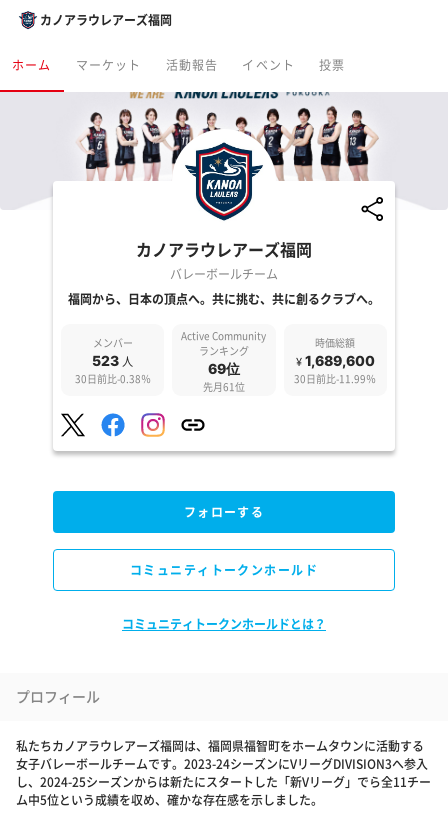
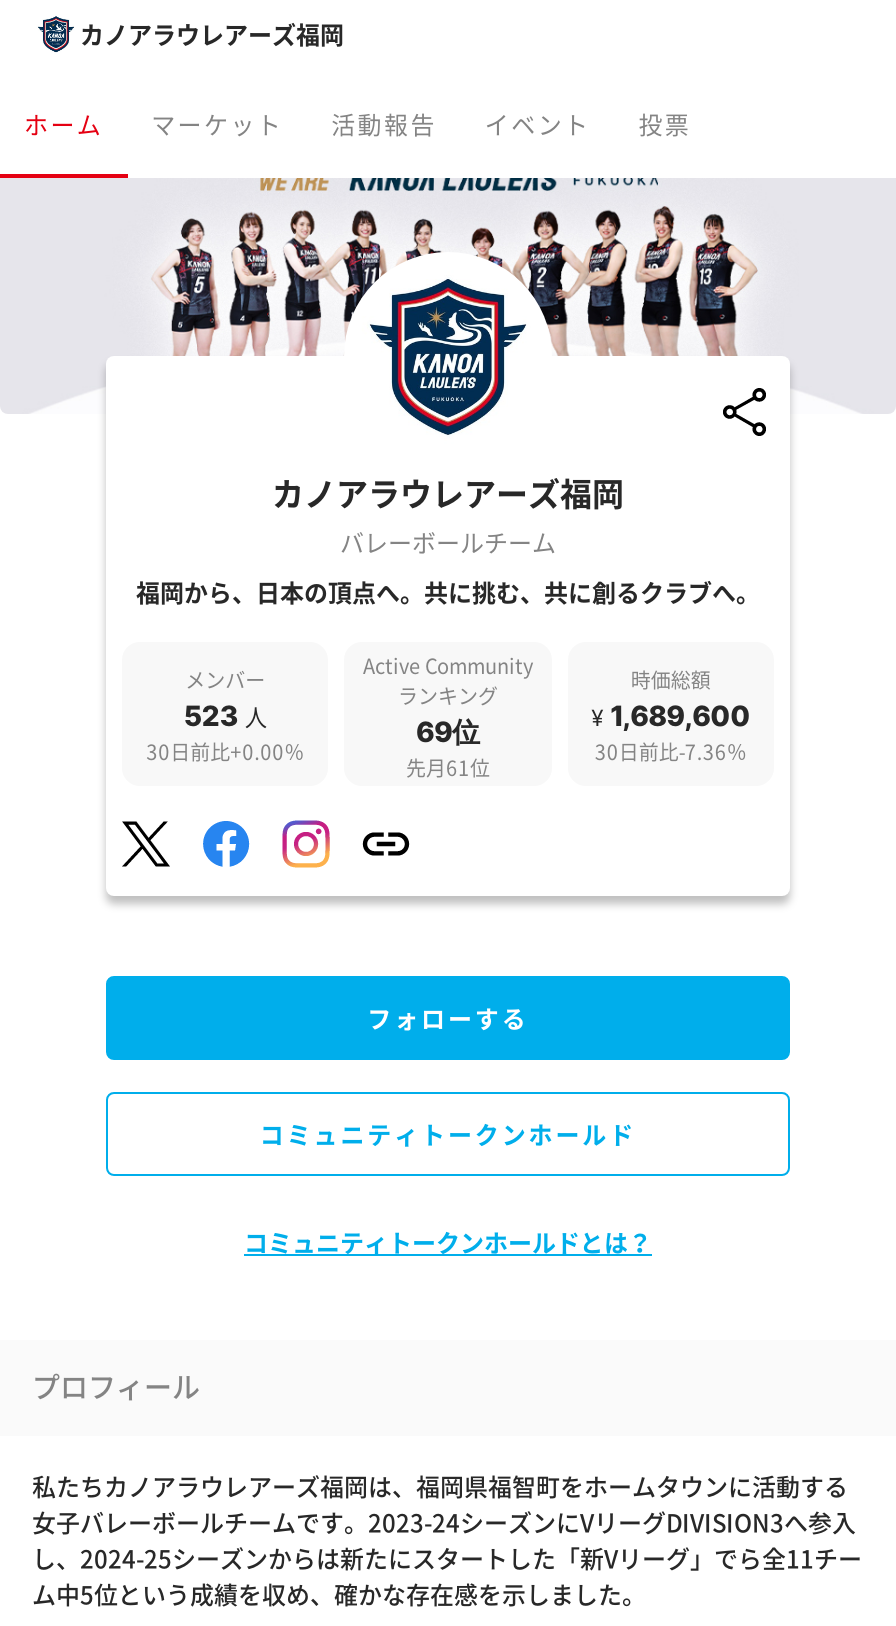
[75,371,151,386] 30日前比-0.38％ -> [146,736,304,766] 30日前比+0.00％
[294,371,376,386] 30日前比-11.99％ -> [595,736,747,766] 30日前比-7.36％

